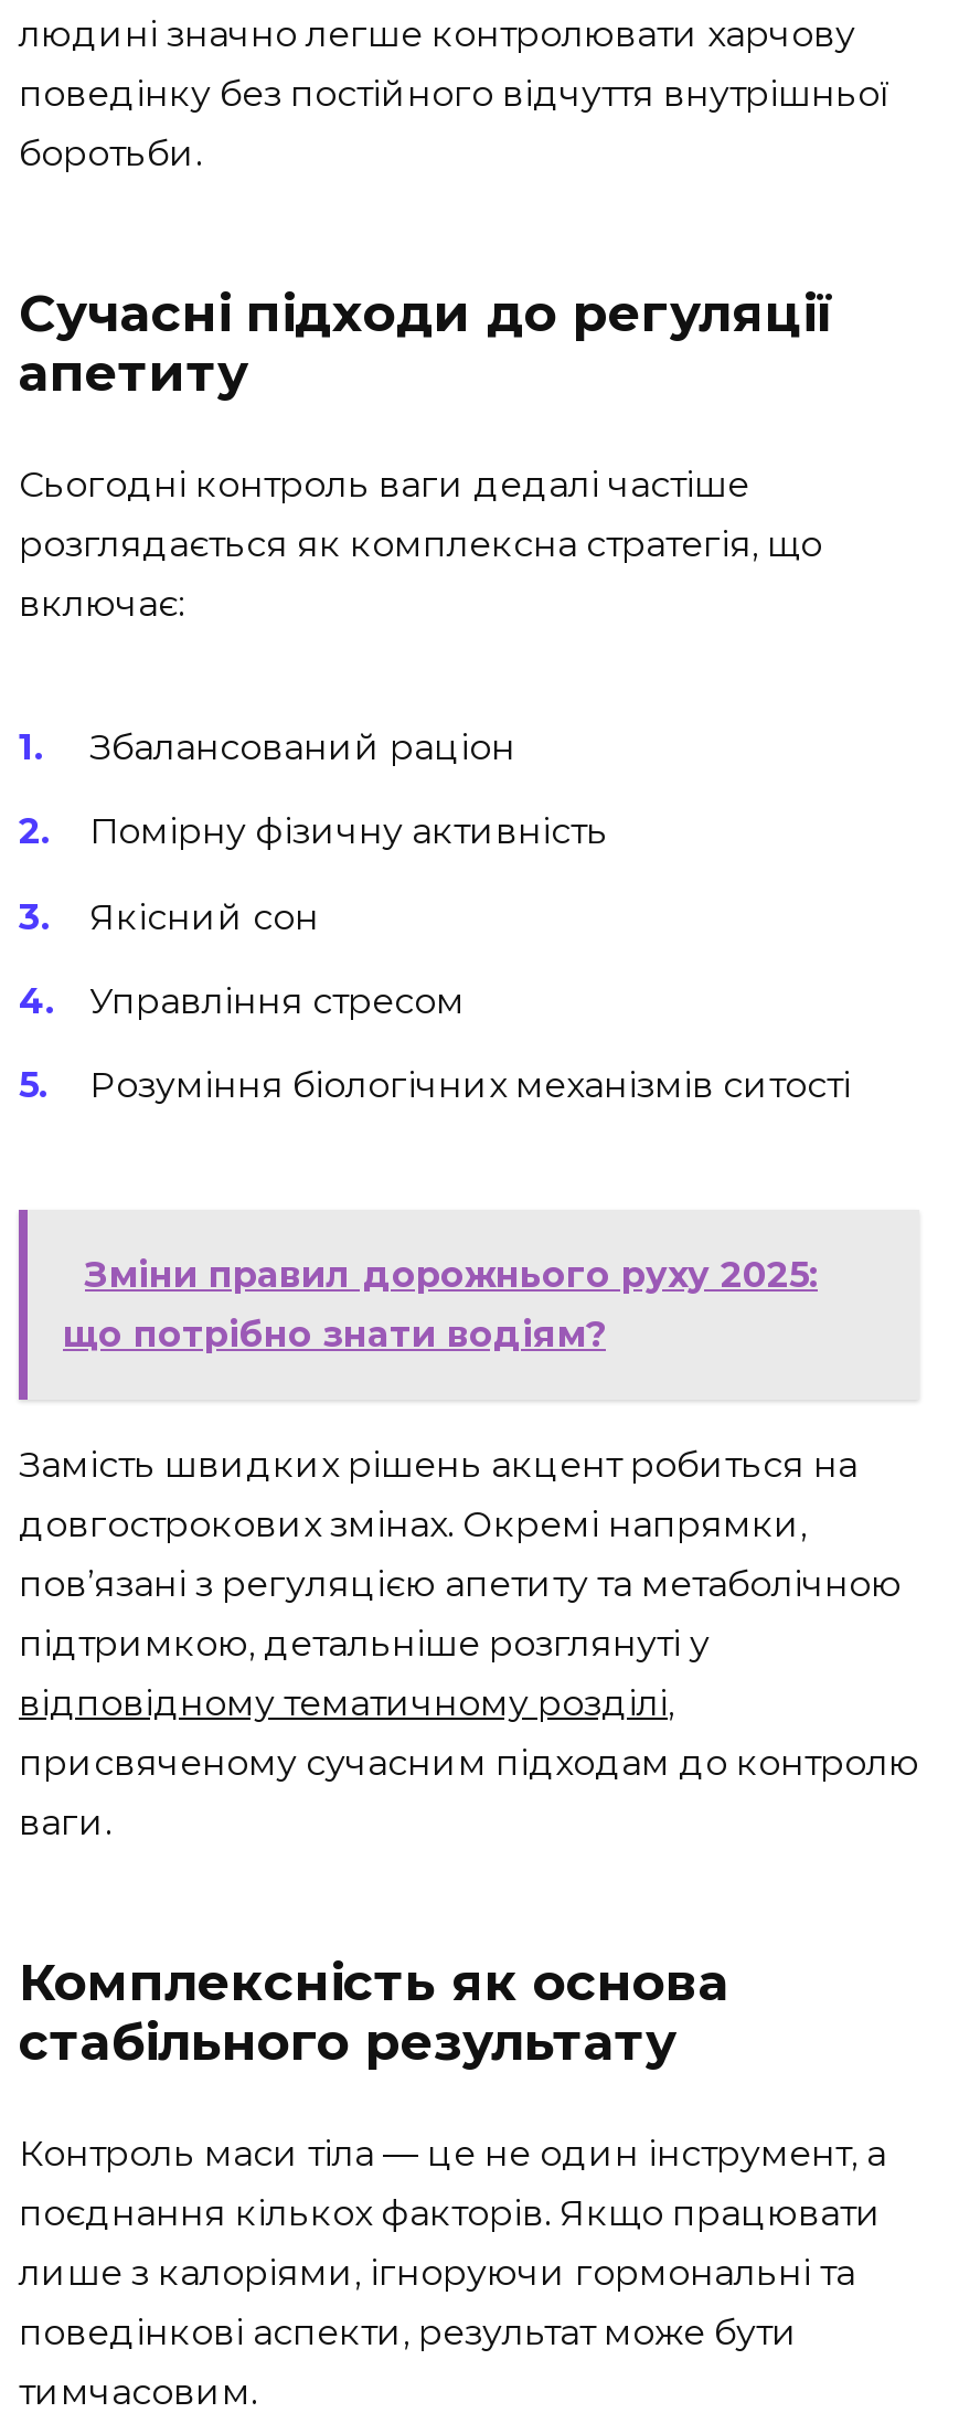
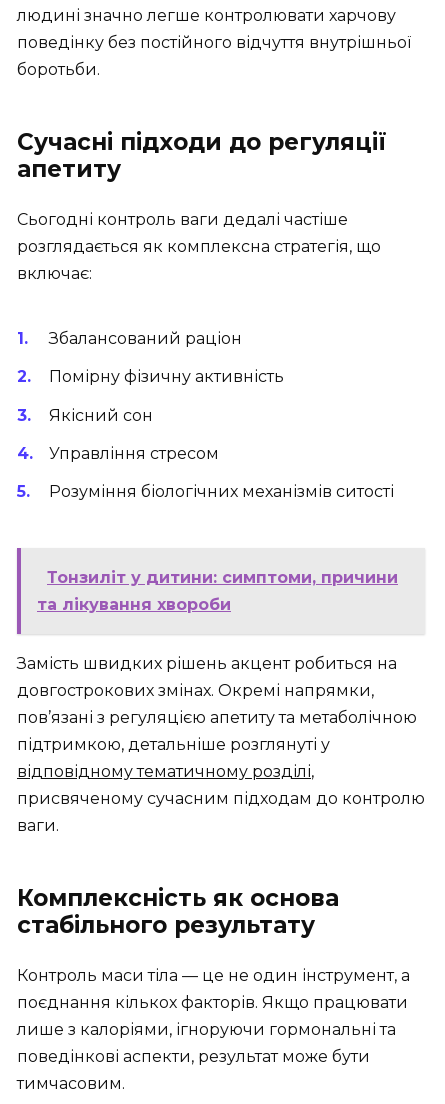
[63,1254,818,1356] Зміни правил дорожнього руху 2025: | що потрібно знати водіям? -> [37,568,398,614] Тонзиліт у дитини: симптоми, причини | та лікування хвороби

